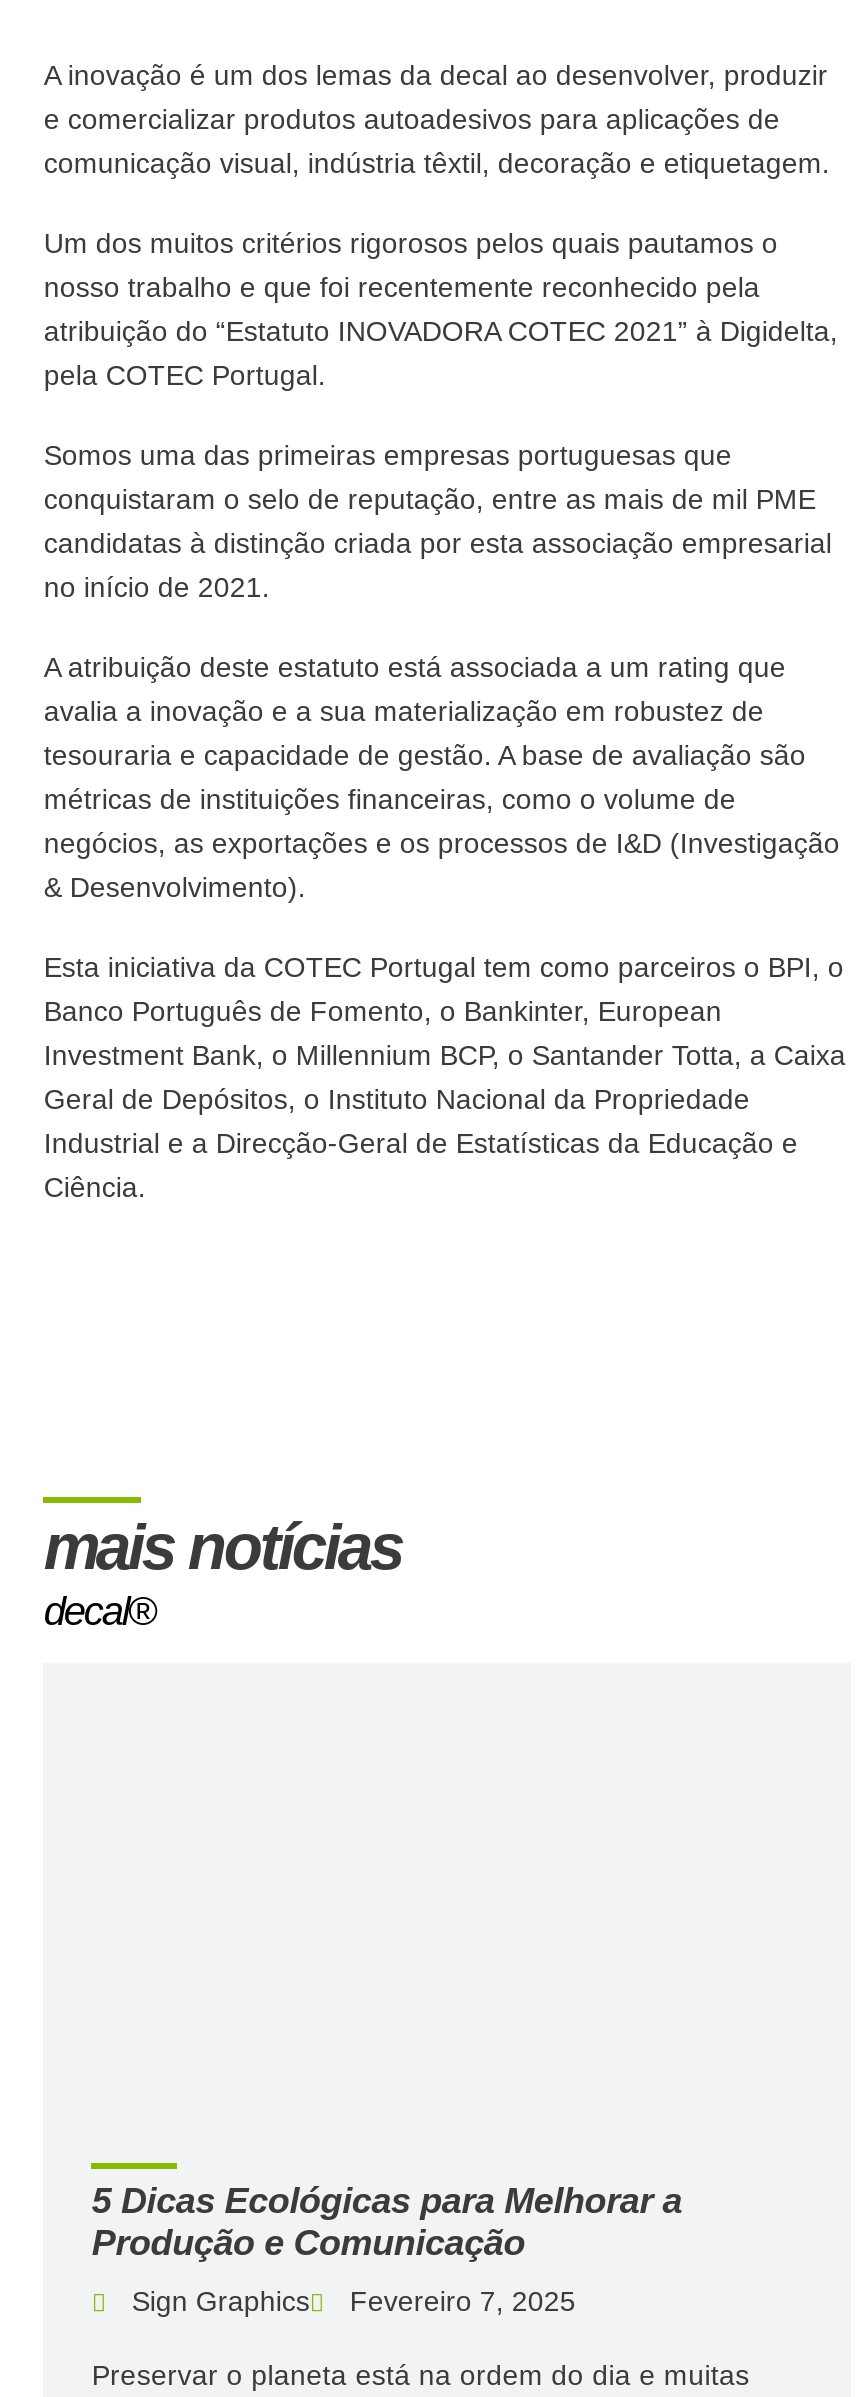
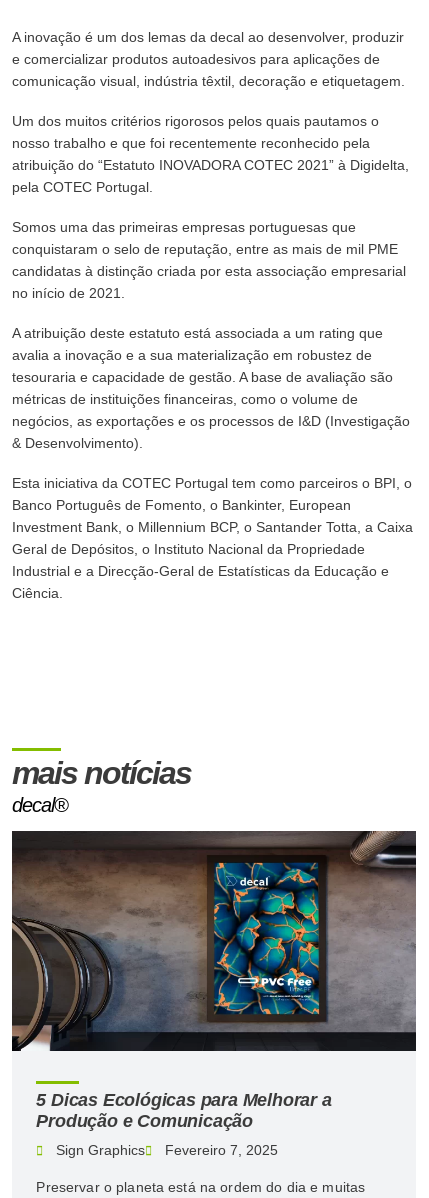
none -> [11,830,417,1052] [image]

